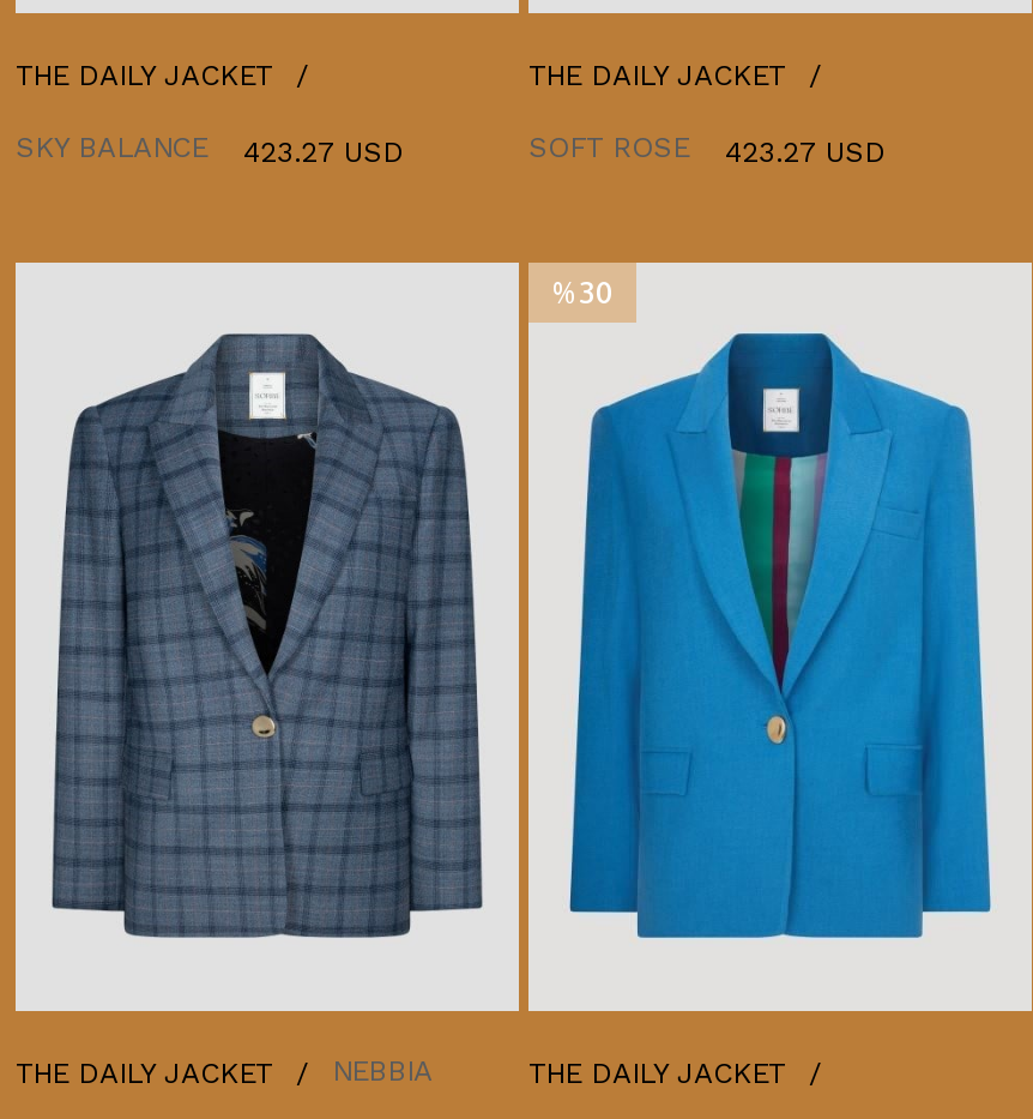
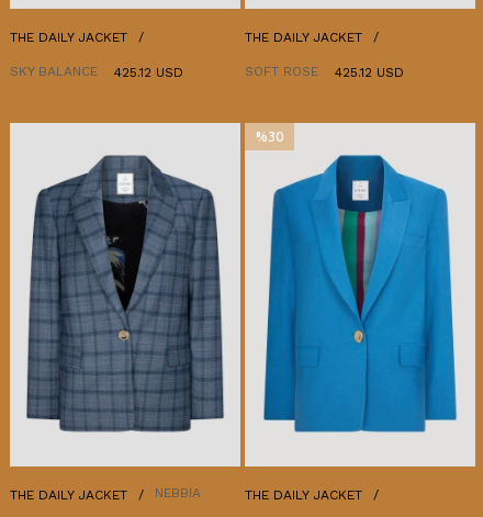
[16,131,404,168] SKY BALANCE 423.27 USD -> [10,63,183,80] SKY BALANCE 425.12 USD
[528,131,886,168] SOFT ROSE 423.27 USD -> [245,63,404,80] SOFT ROSE 425.12 USD

